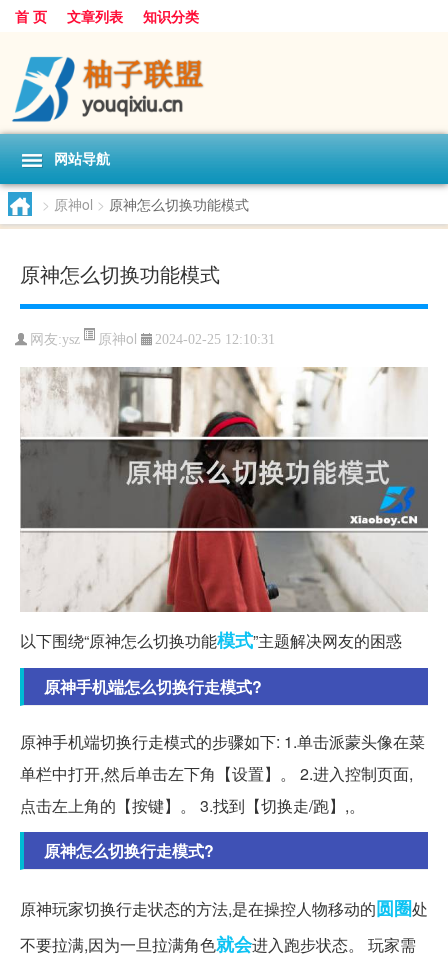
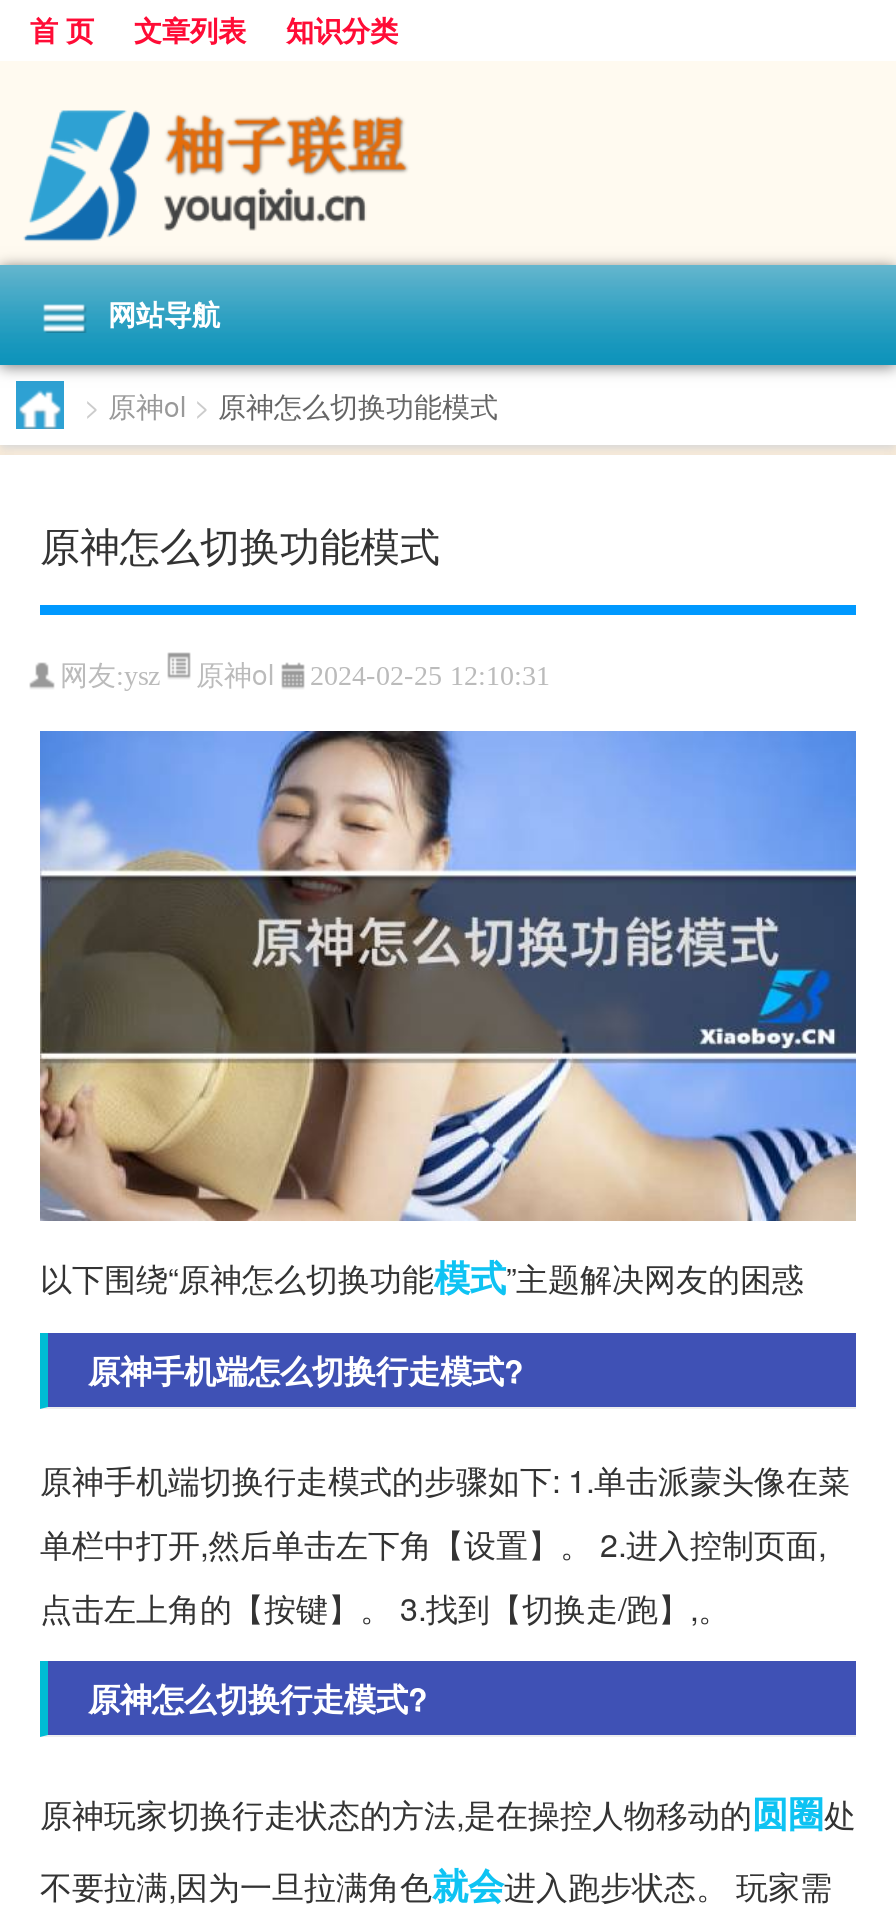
[20,366,428,613] [image] -> [38,729,858,1223] [image]

